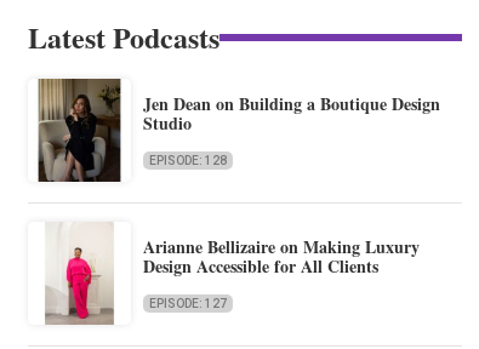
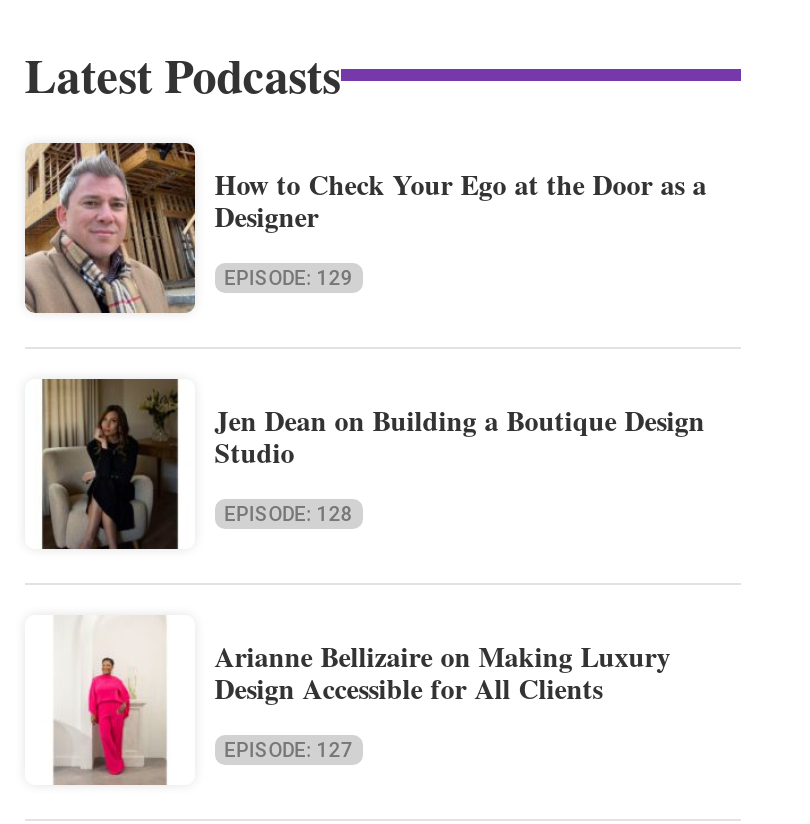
none -> [23,141,707,315] [image] | How to Check Your Ego at the Door as a | Designer | EPISODE: 129

